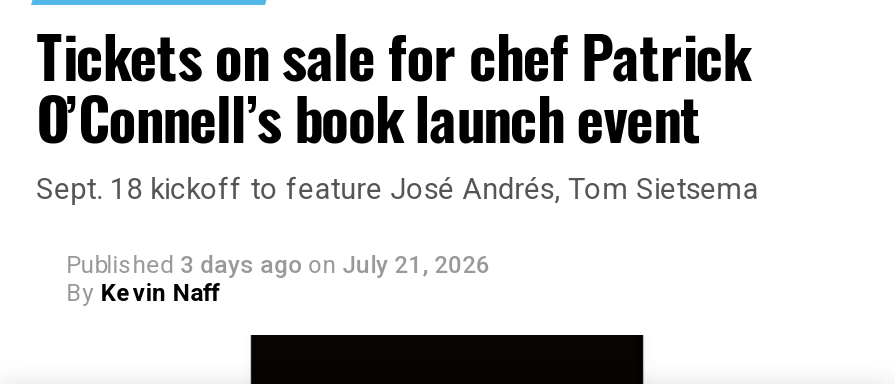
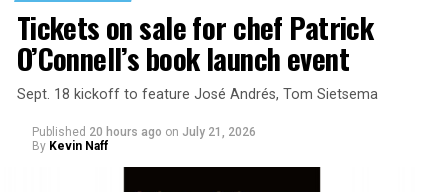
[66,251,490,279] Published 3 days ago on July 21, 2026 -> [32,125,256,139] Published 20 hours ago on July 21, 2026

